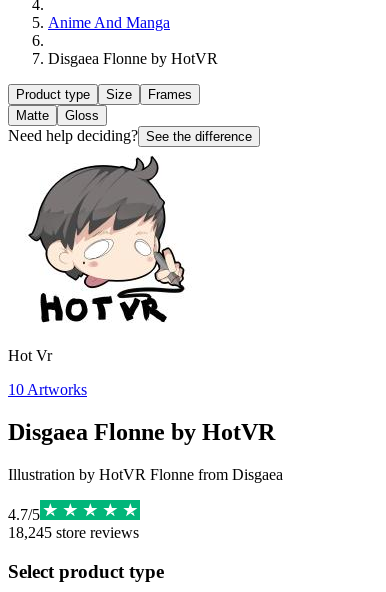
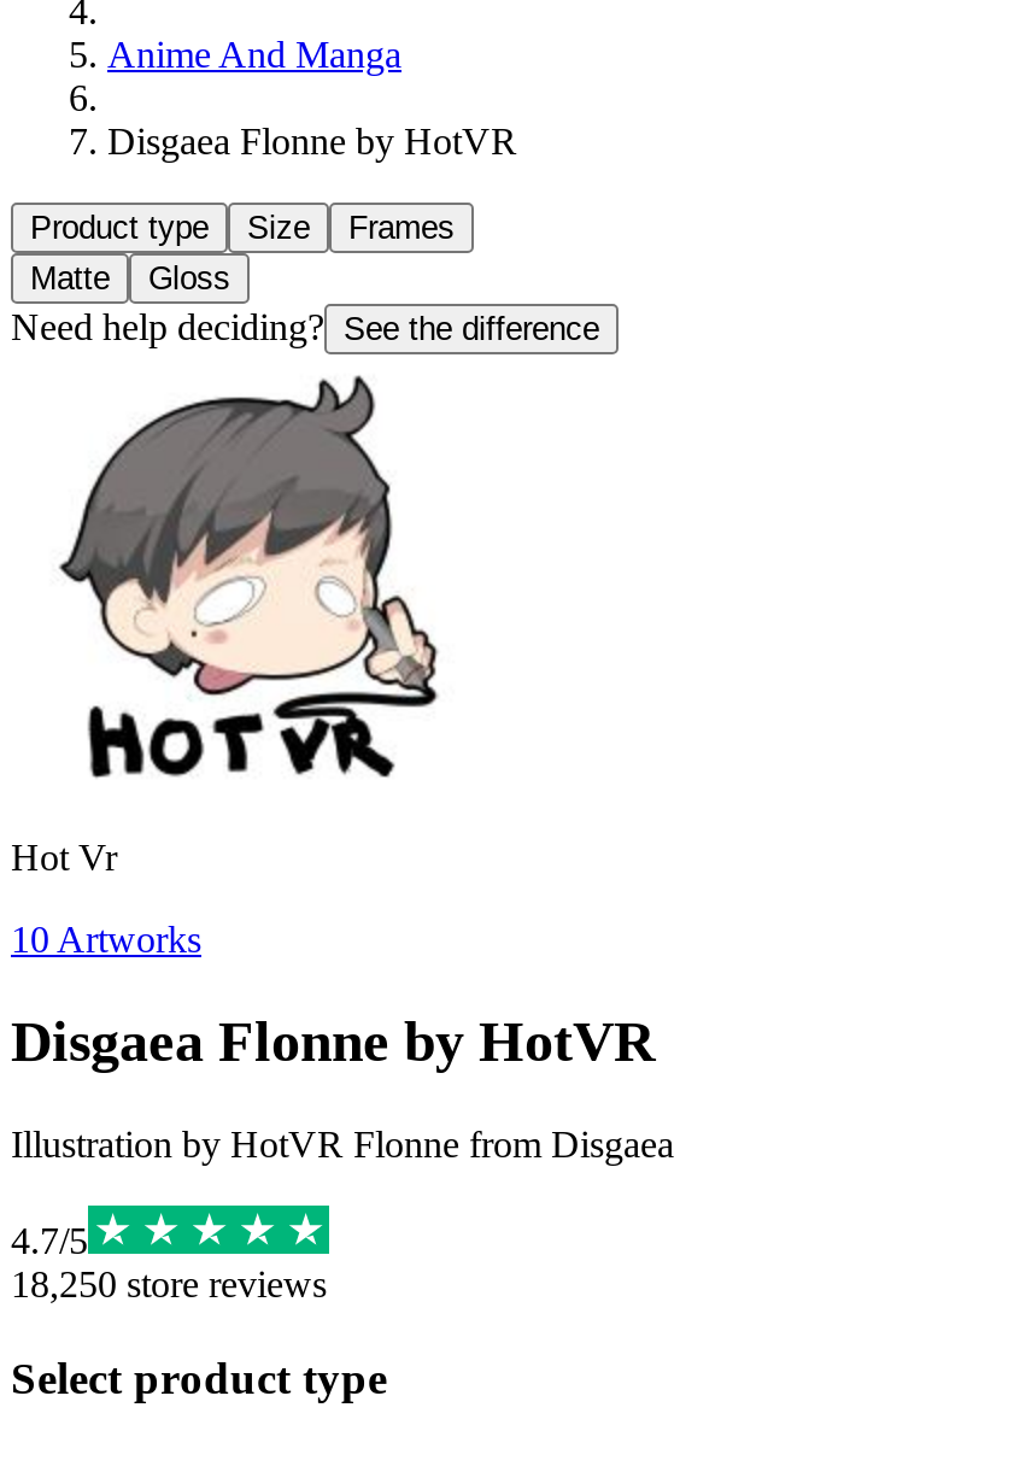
[8,524,139,541] 18,245 store reviews -> [11,1263,327,1304] 18,250 store reviews

